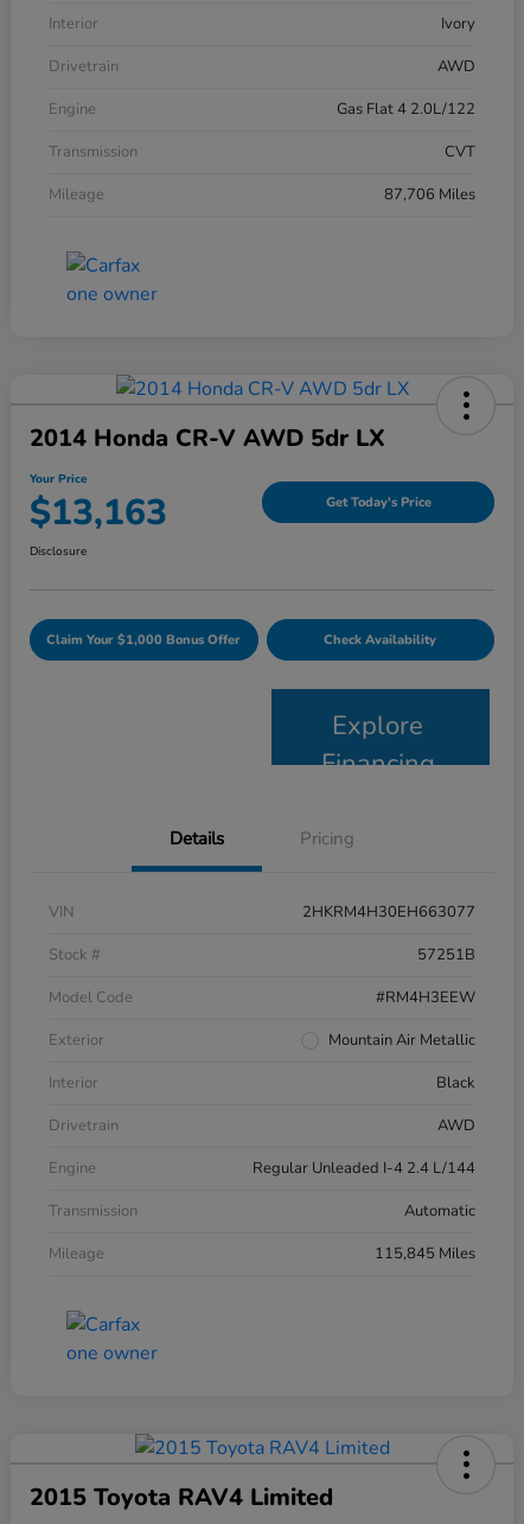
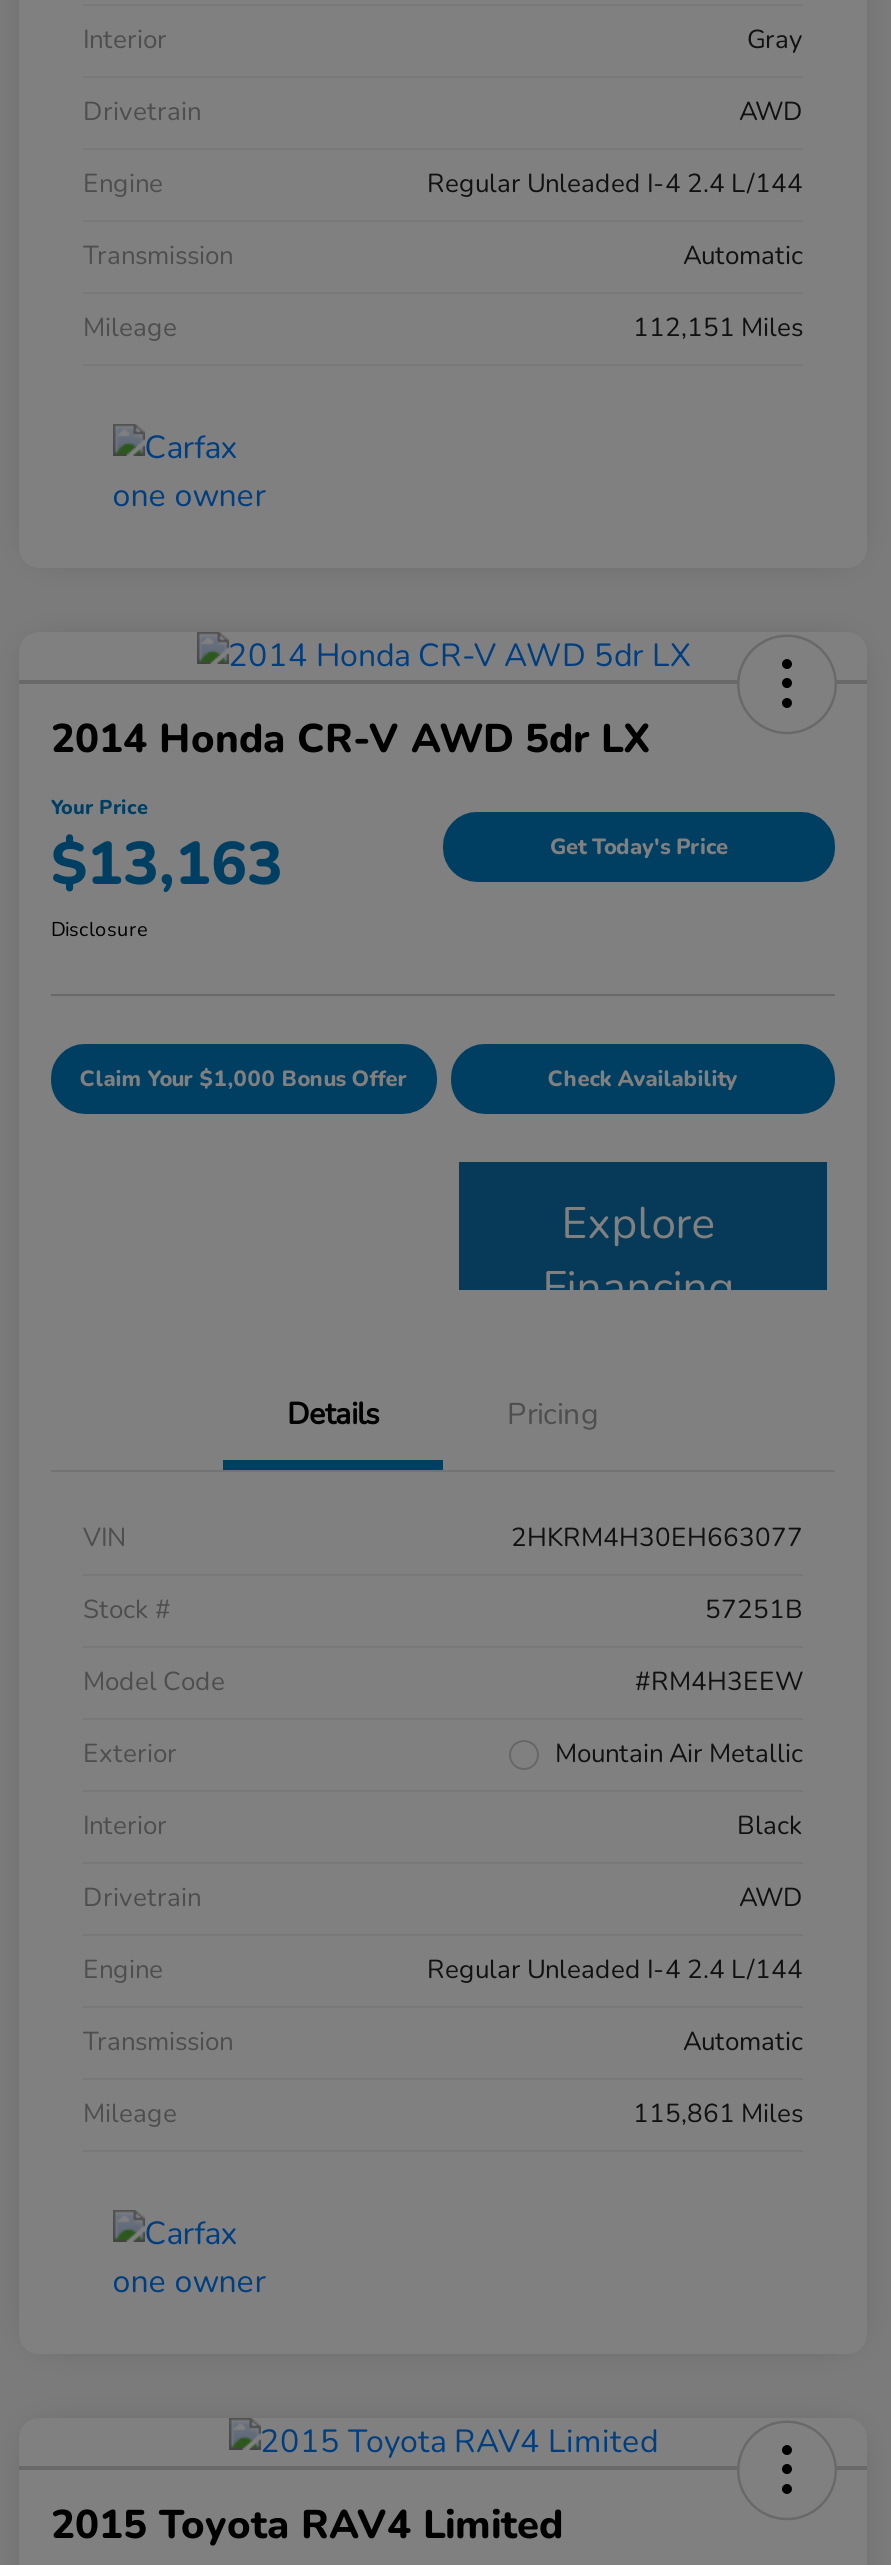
[441,13,475,35] Ivory -> [747,22,803,58] Gray
[337,99,475,120] Gas Flat 4 2.0L/122 -> [427,166,803,202] Regular Unleaded I-4 2.4 L/144
[445,141,475,163] CVT -> [683,238,803,274] Automatic
[384,184,475,205] 87,706 Miles -> [633,310,803,346] 112,151 Miles
[375,1243,475,1265] 115,845 Miles -> [633,2096,803,2132] 115,861 Miles

